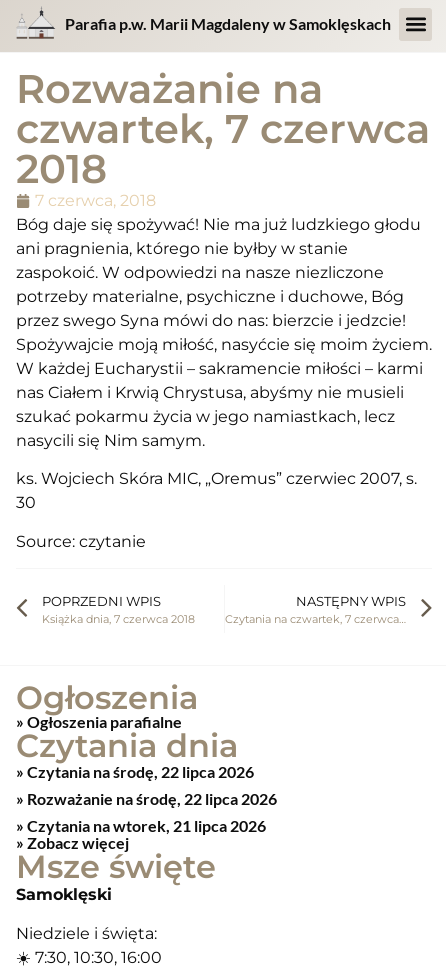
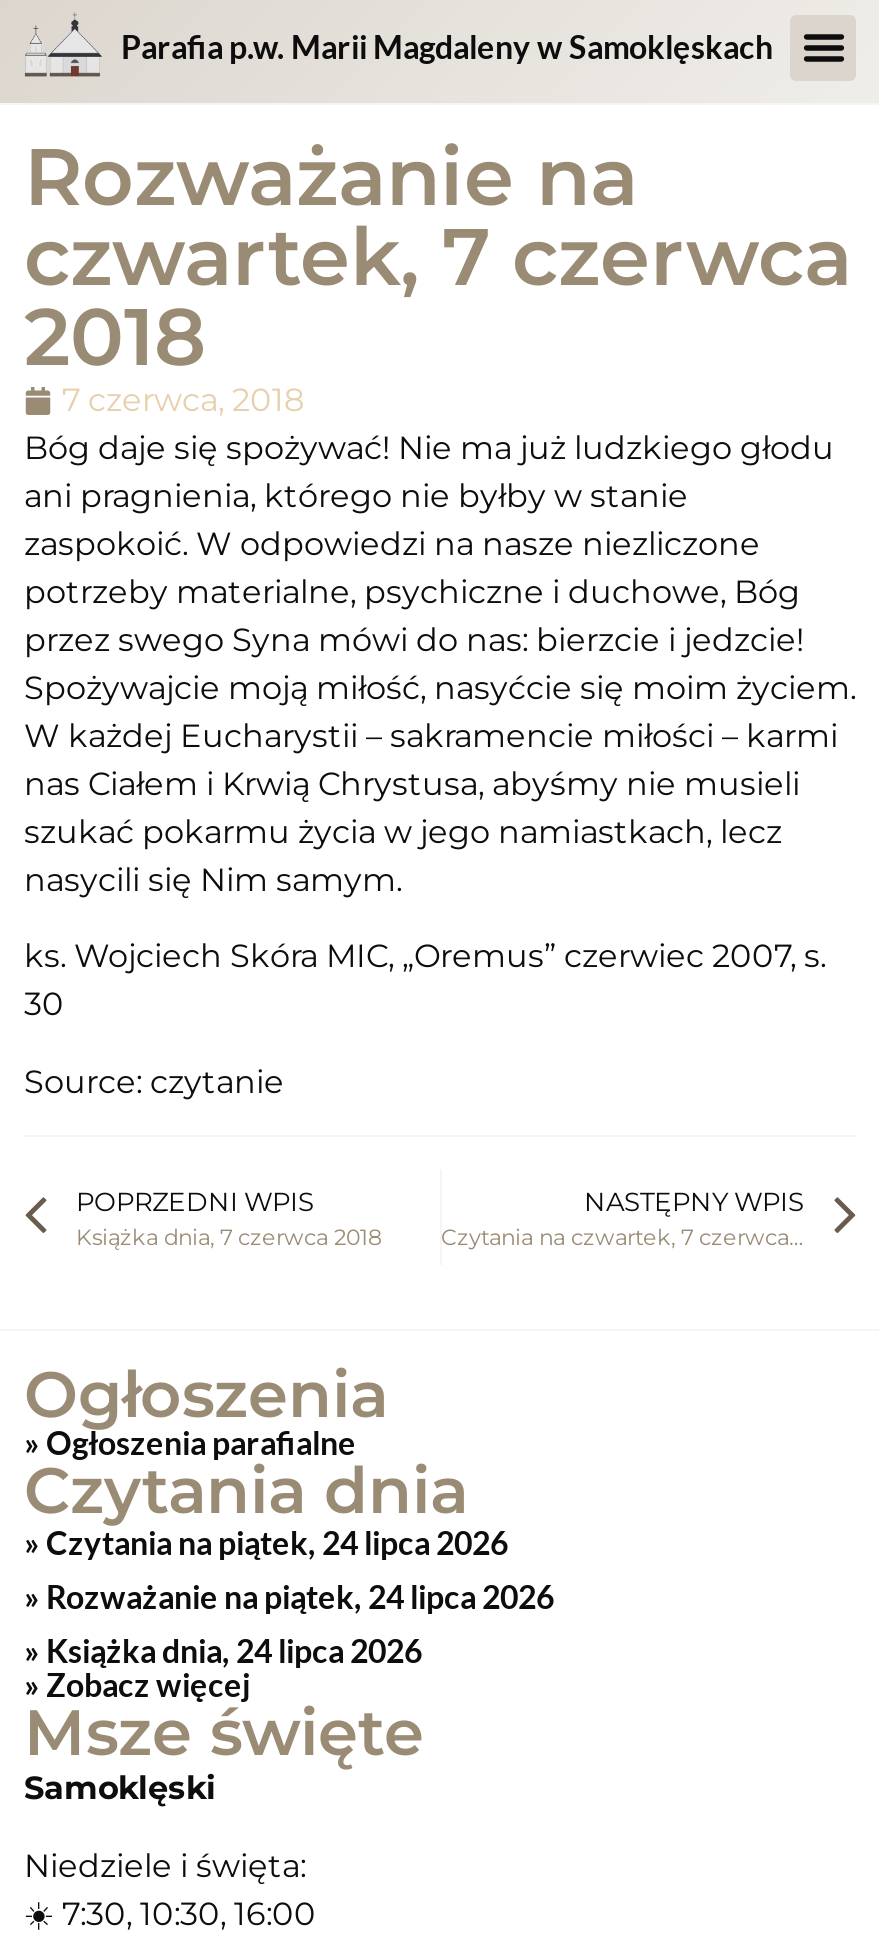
[24,762,277,835] Czytania na środę, 22 lipca 2026 | Rozważanie na środę, 22 lipca 2026 | Czytania na wtorek, 21 lipca 2026 -> [40,1523,554,1669] Czytania na piątek, 24 lipca 2026 | Rozważanie na piątek, 24 lipca 2026 | Książka dnia, 24 lipca 2026

